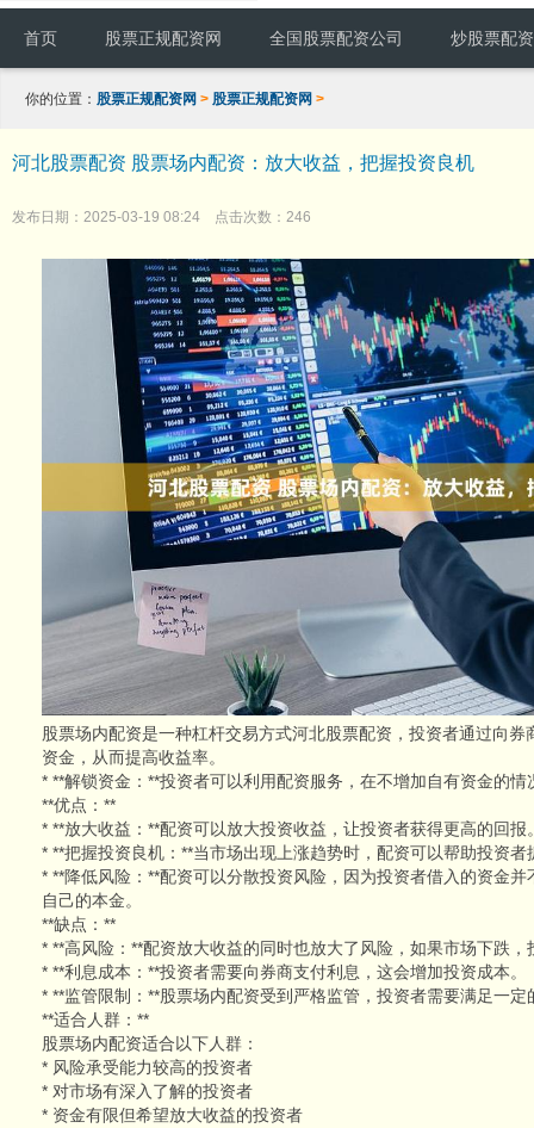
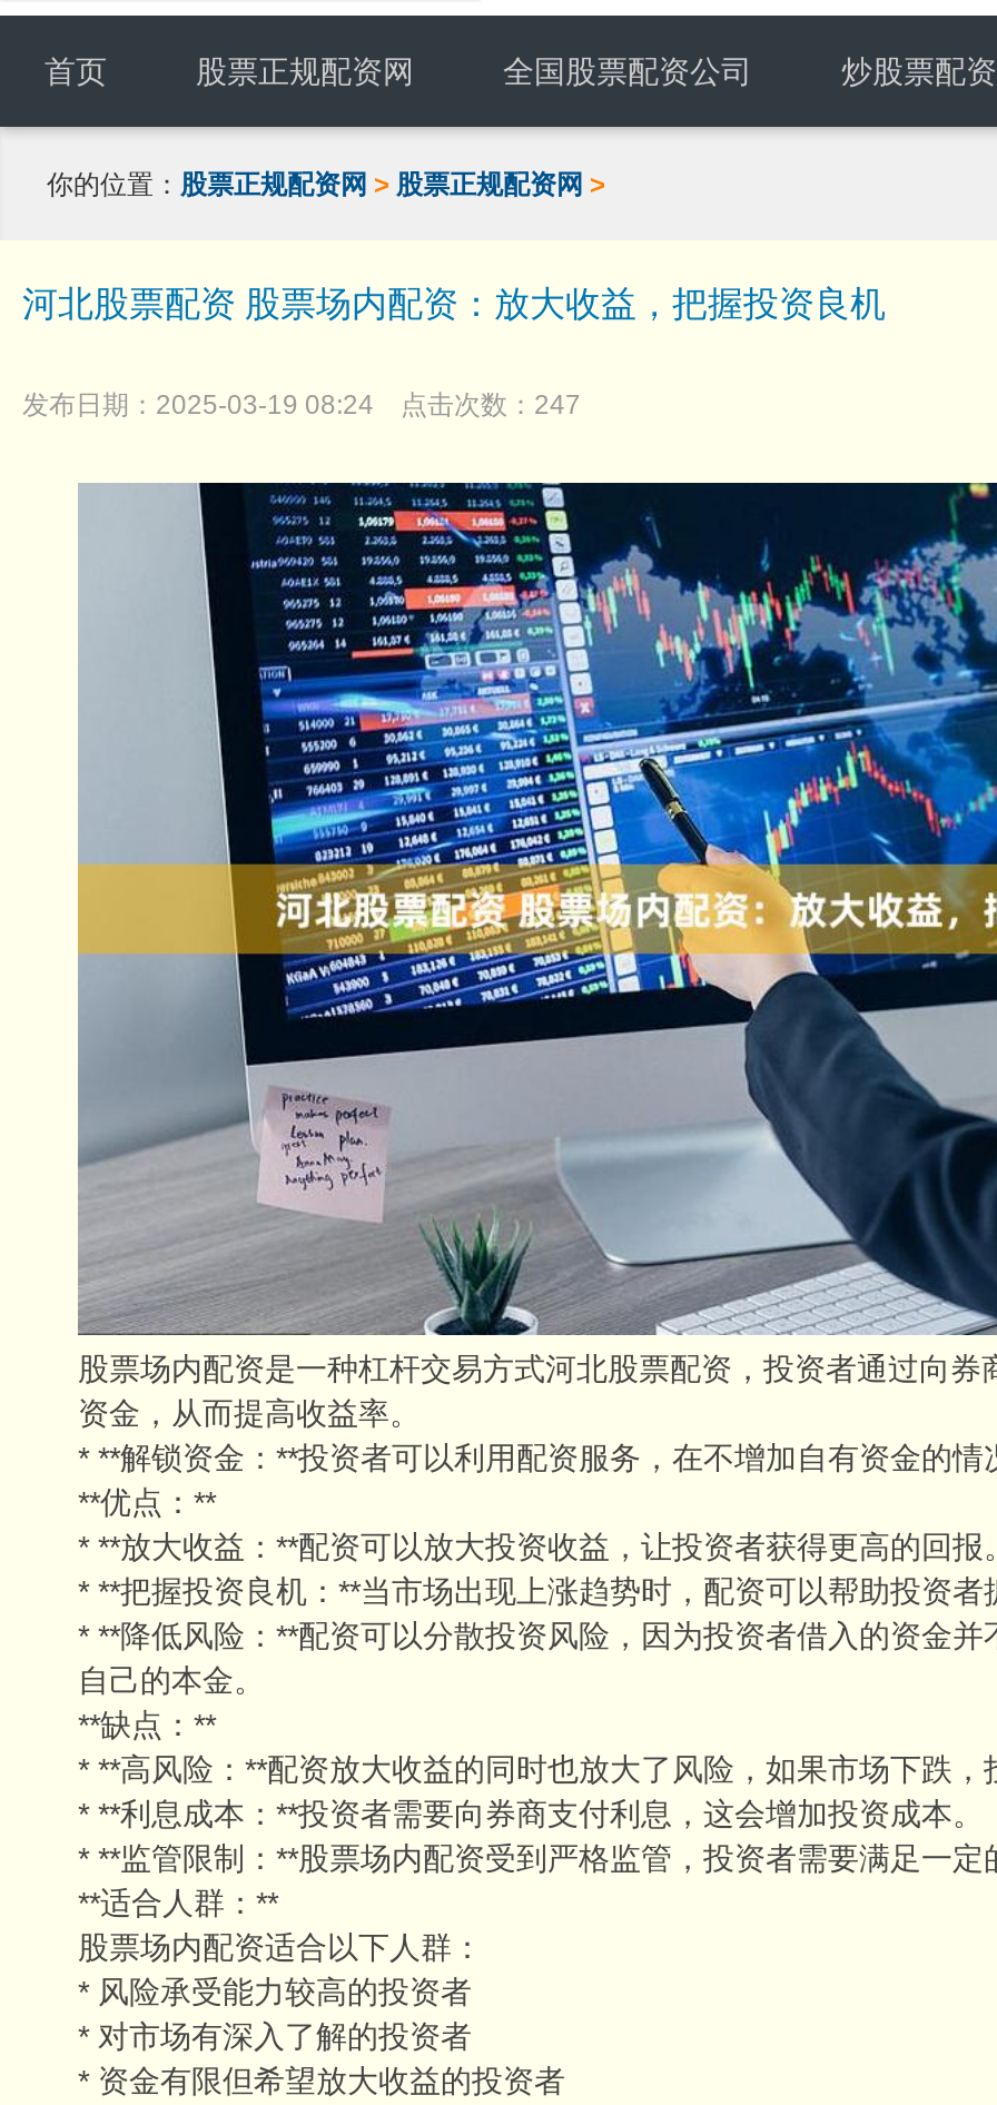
[12,209,311,225] 发布日期：2025-03-19 08:24 点击次数：246 -> [22,389,581,421] 发布日期：2025-03-19 08:24 点击次数：247

